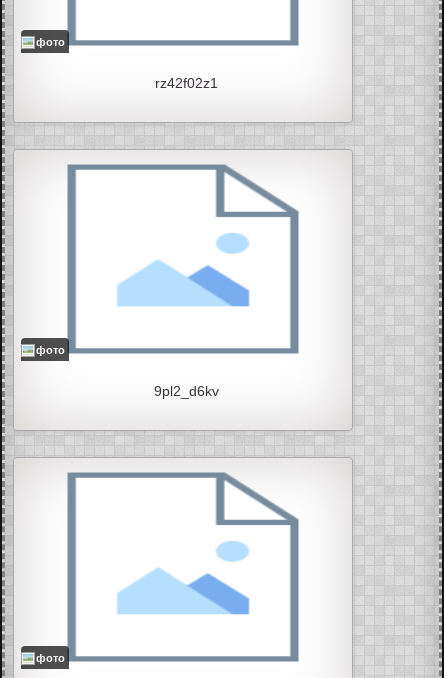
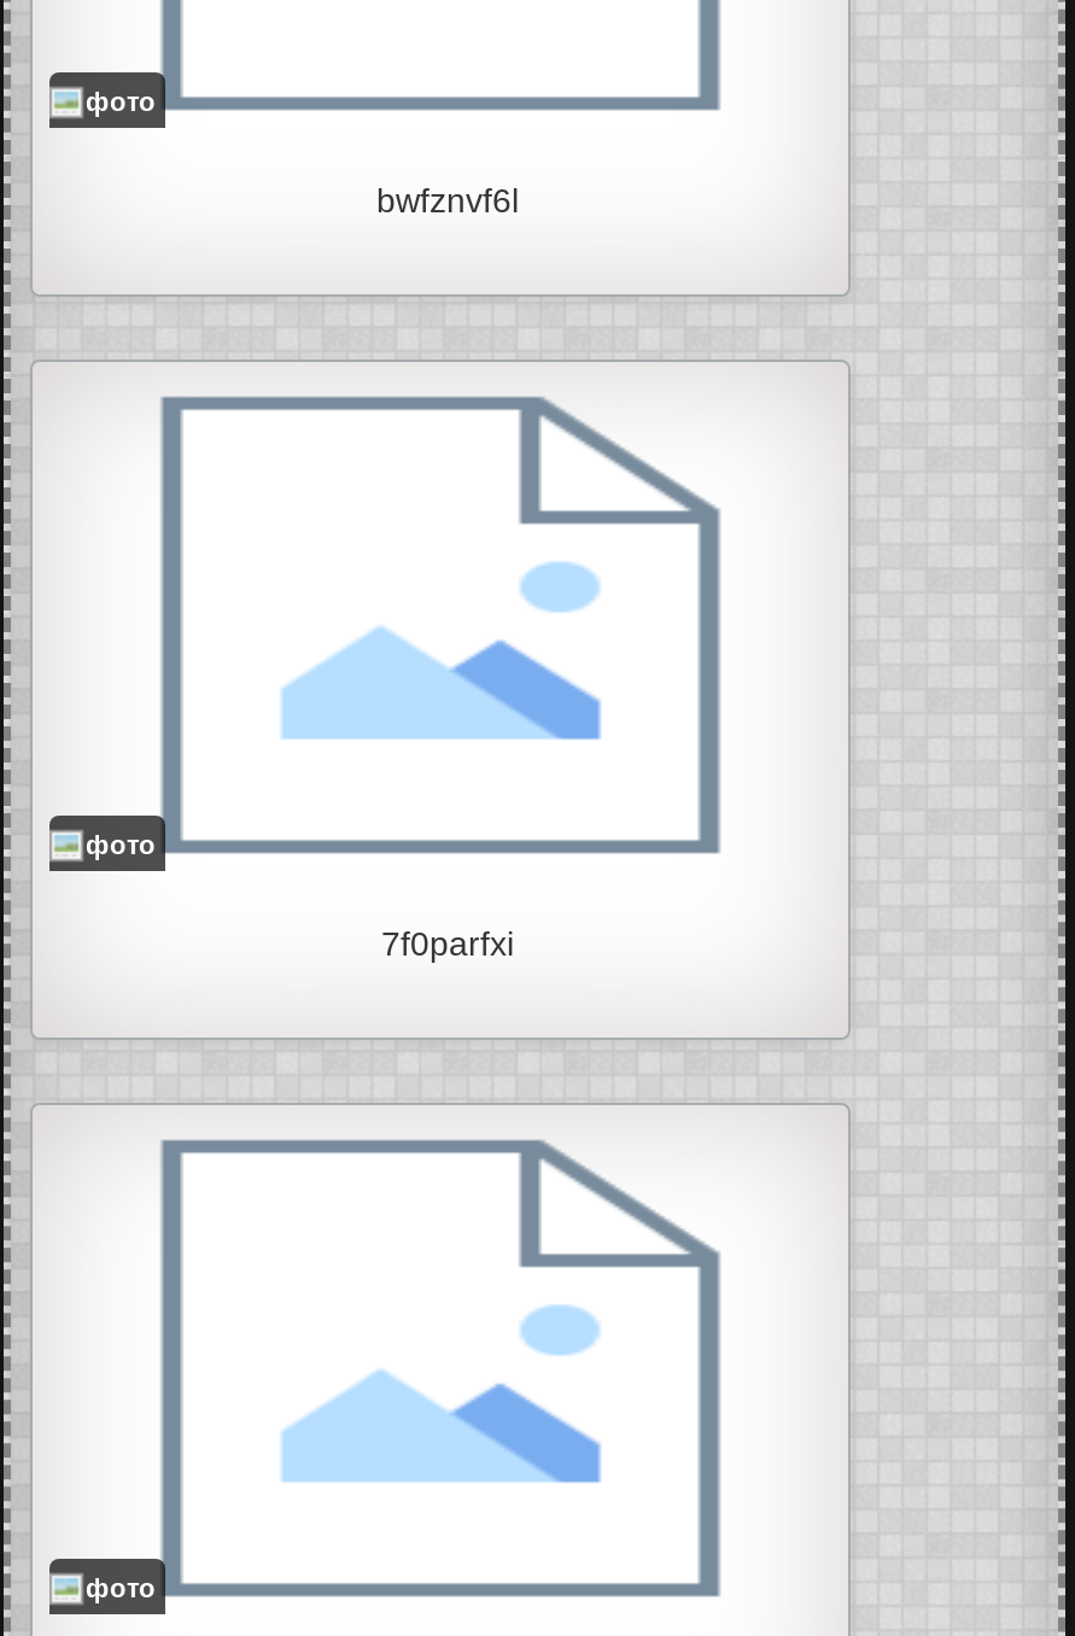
[154,75,217,91] rz42f02z1 -> [376,181,519,220] bwfznvf6l
[153,383,218,399] 9pl2_d6kv -> [381,925,514,963] 7f0parfxi

